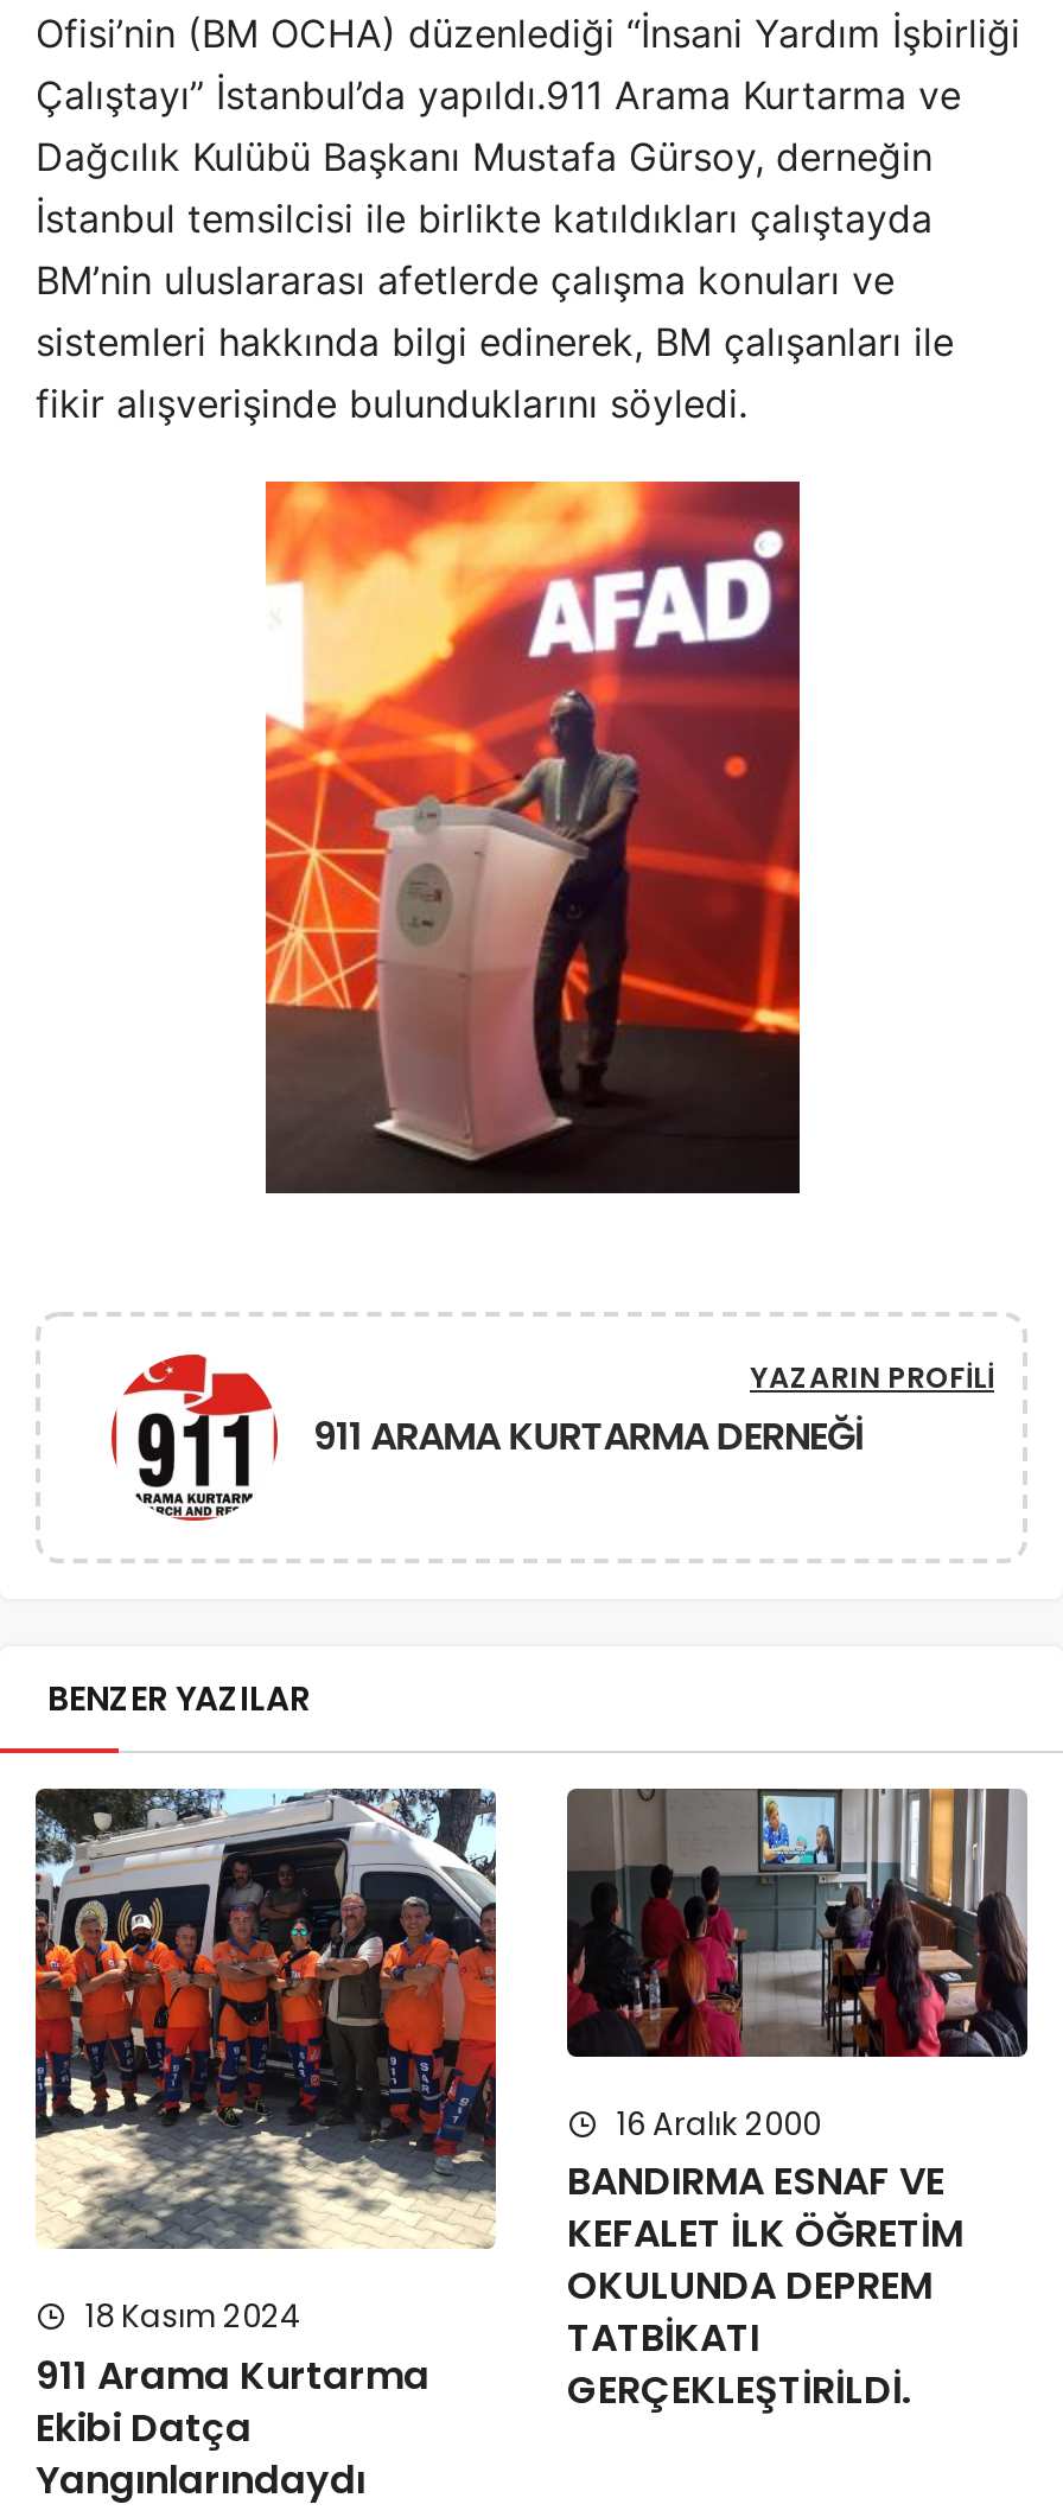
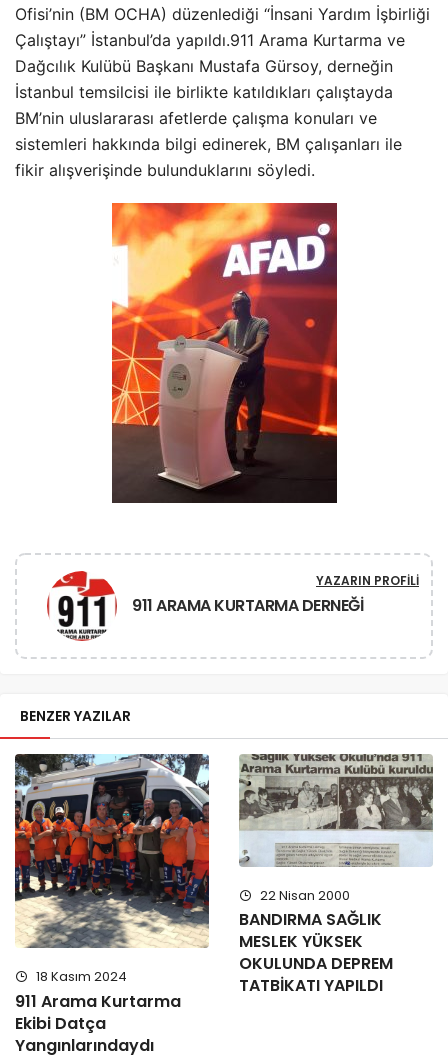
[565,1789,1030,2262] [image] | 16 Aralık 2000 | BANDIRMA ESNAF VE | KEFALET İLK ÖĞRETİM -> [238,754,433,954] [image] | 22 Nisan 2000 | BANDIRMA SAĞLIK | MESLEK YÜKSEK
[567,2312,911,2419] TATBİKATI | GERÇEKLEŞTİRİLDİ. -> [239,975,383,998] TATBİKATI YAPILDI

